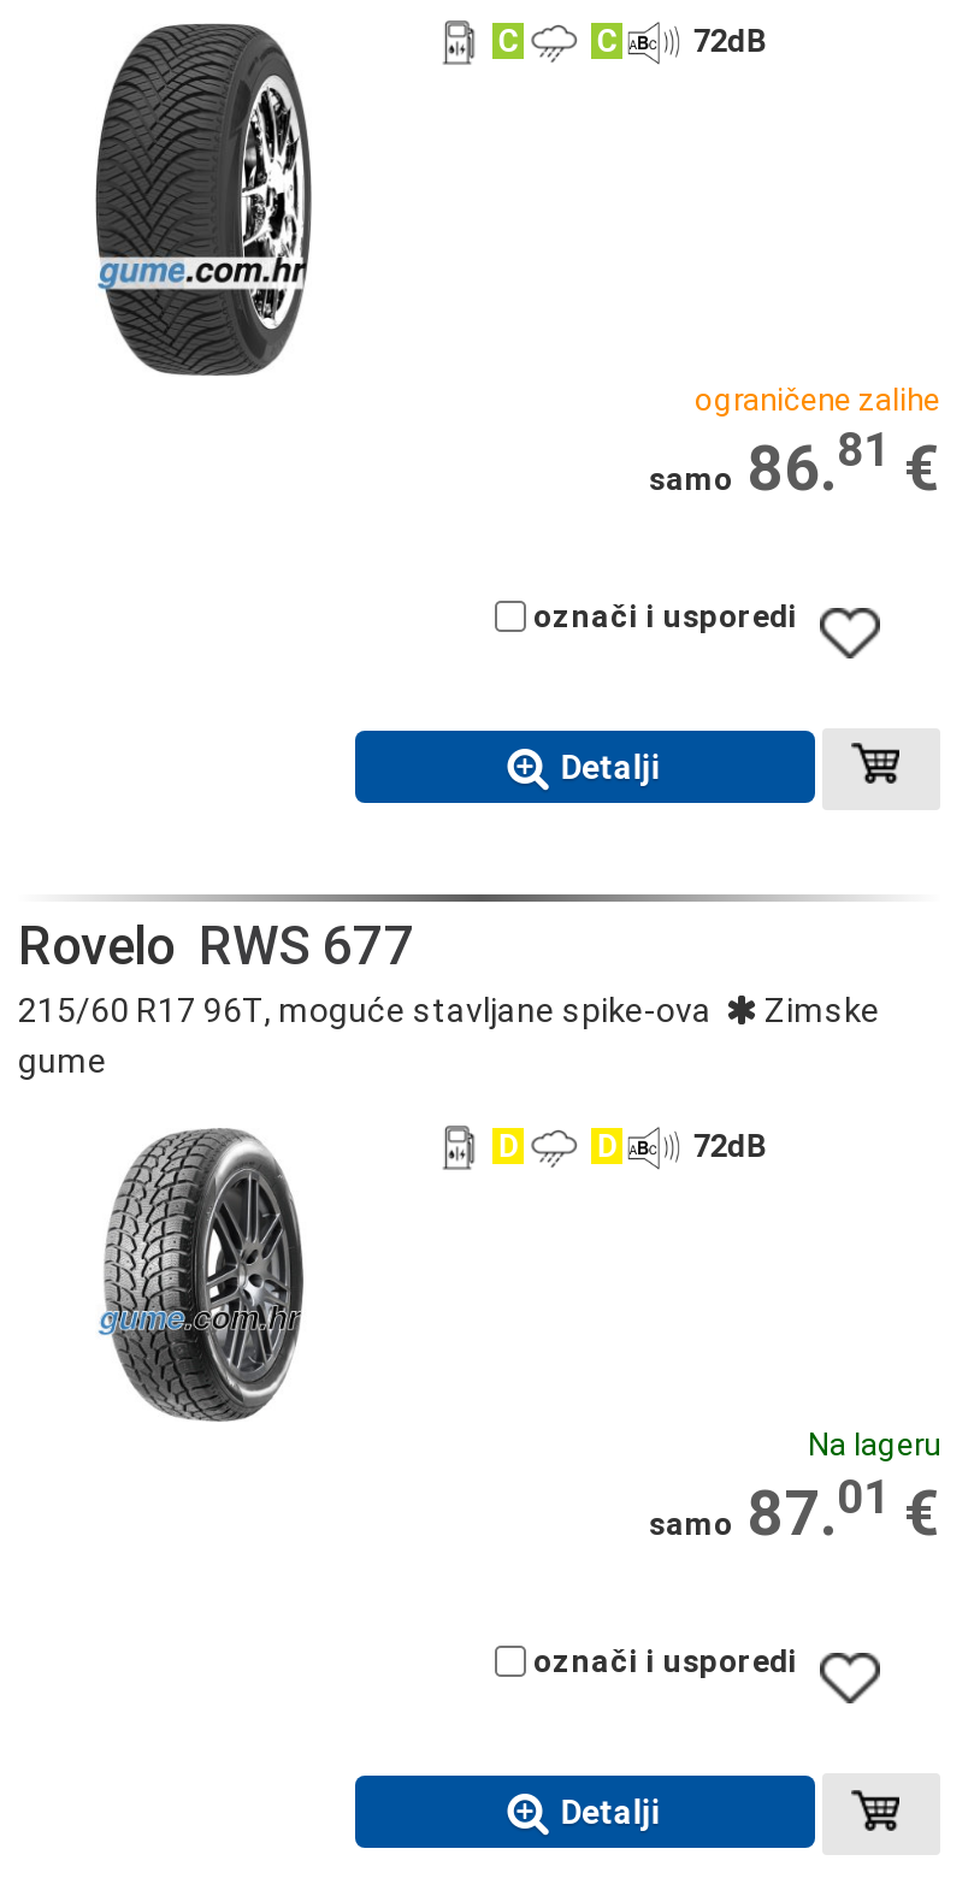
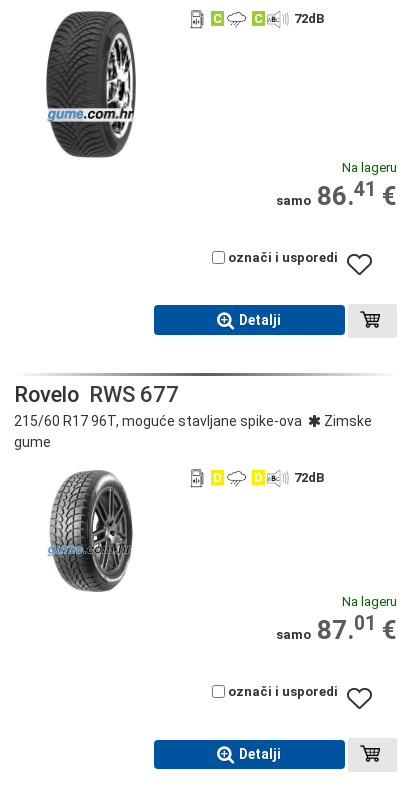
[649,382,940,505] ograničene zalihe | samo 86.81 € -> [276,160,397,211] Na lageru | samo 86.41 €

